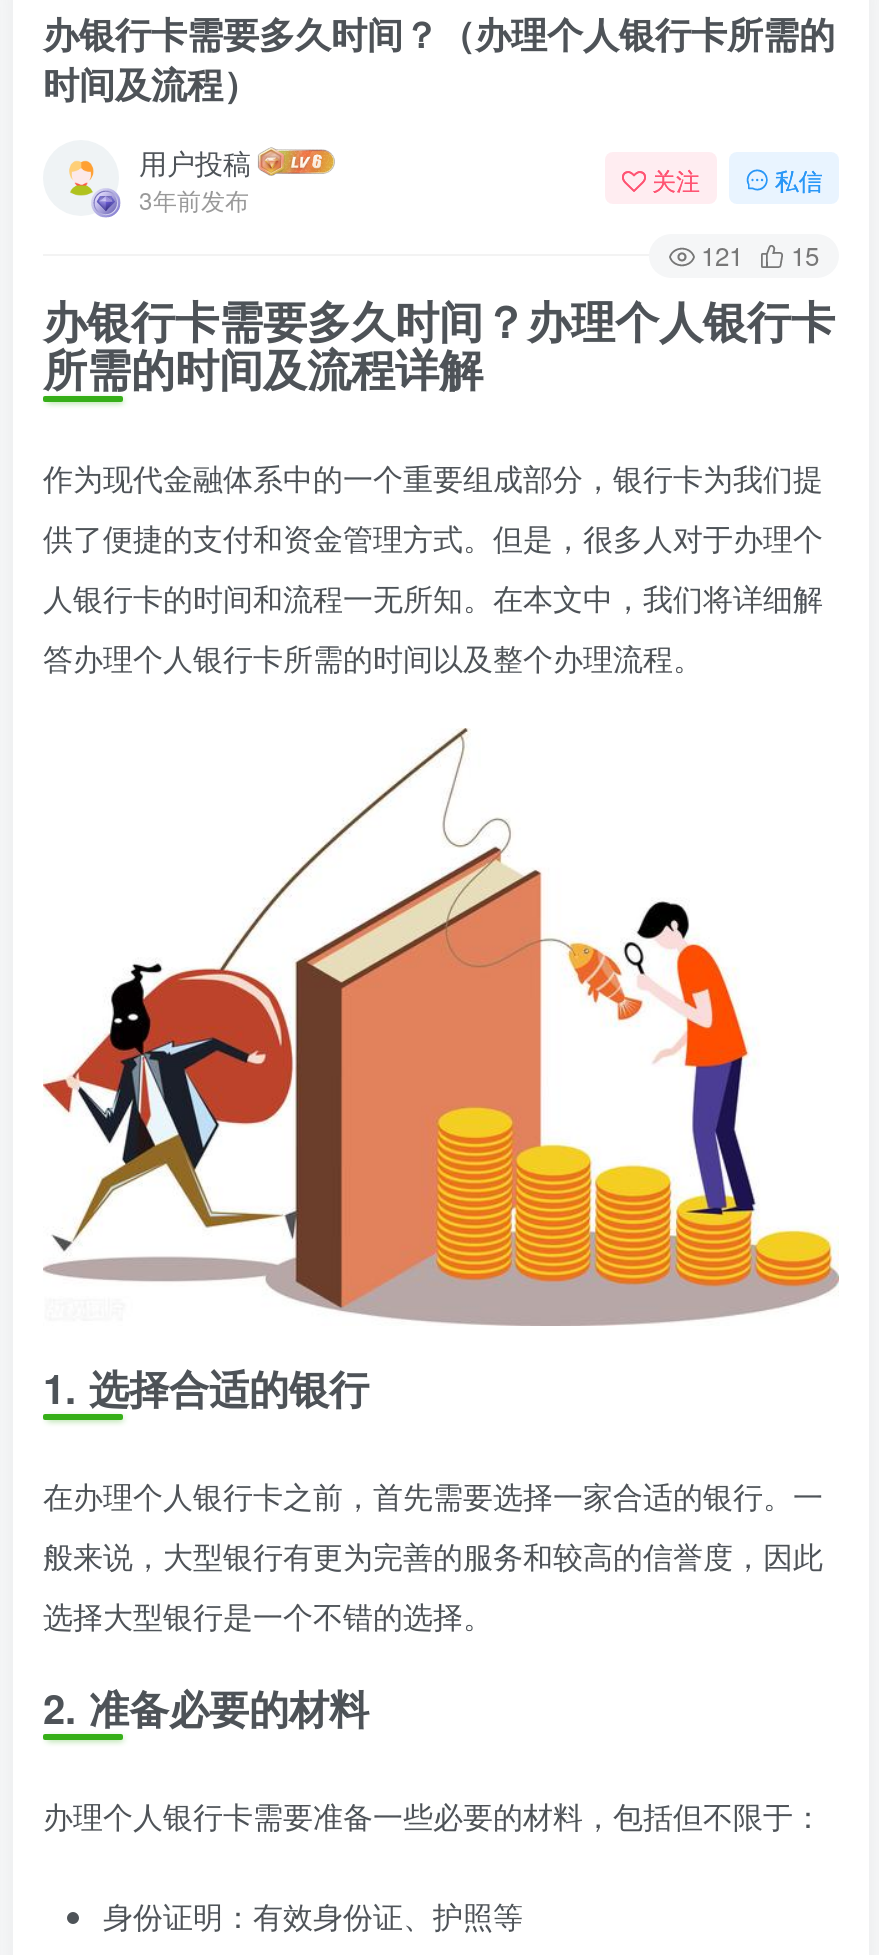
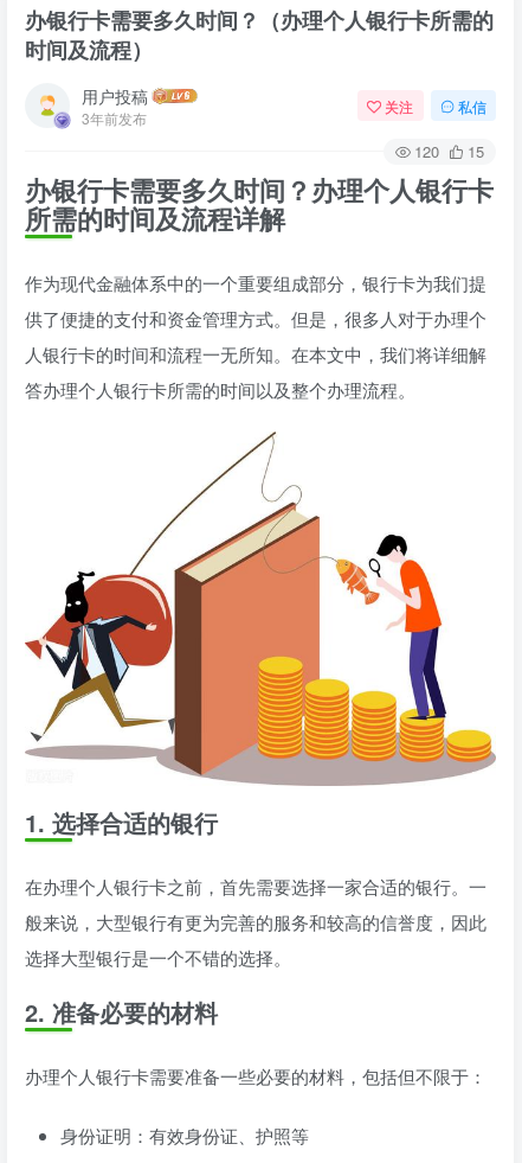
[701,236,819,274] 121 15 -> [414,140,484,162] 120 15

